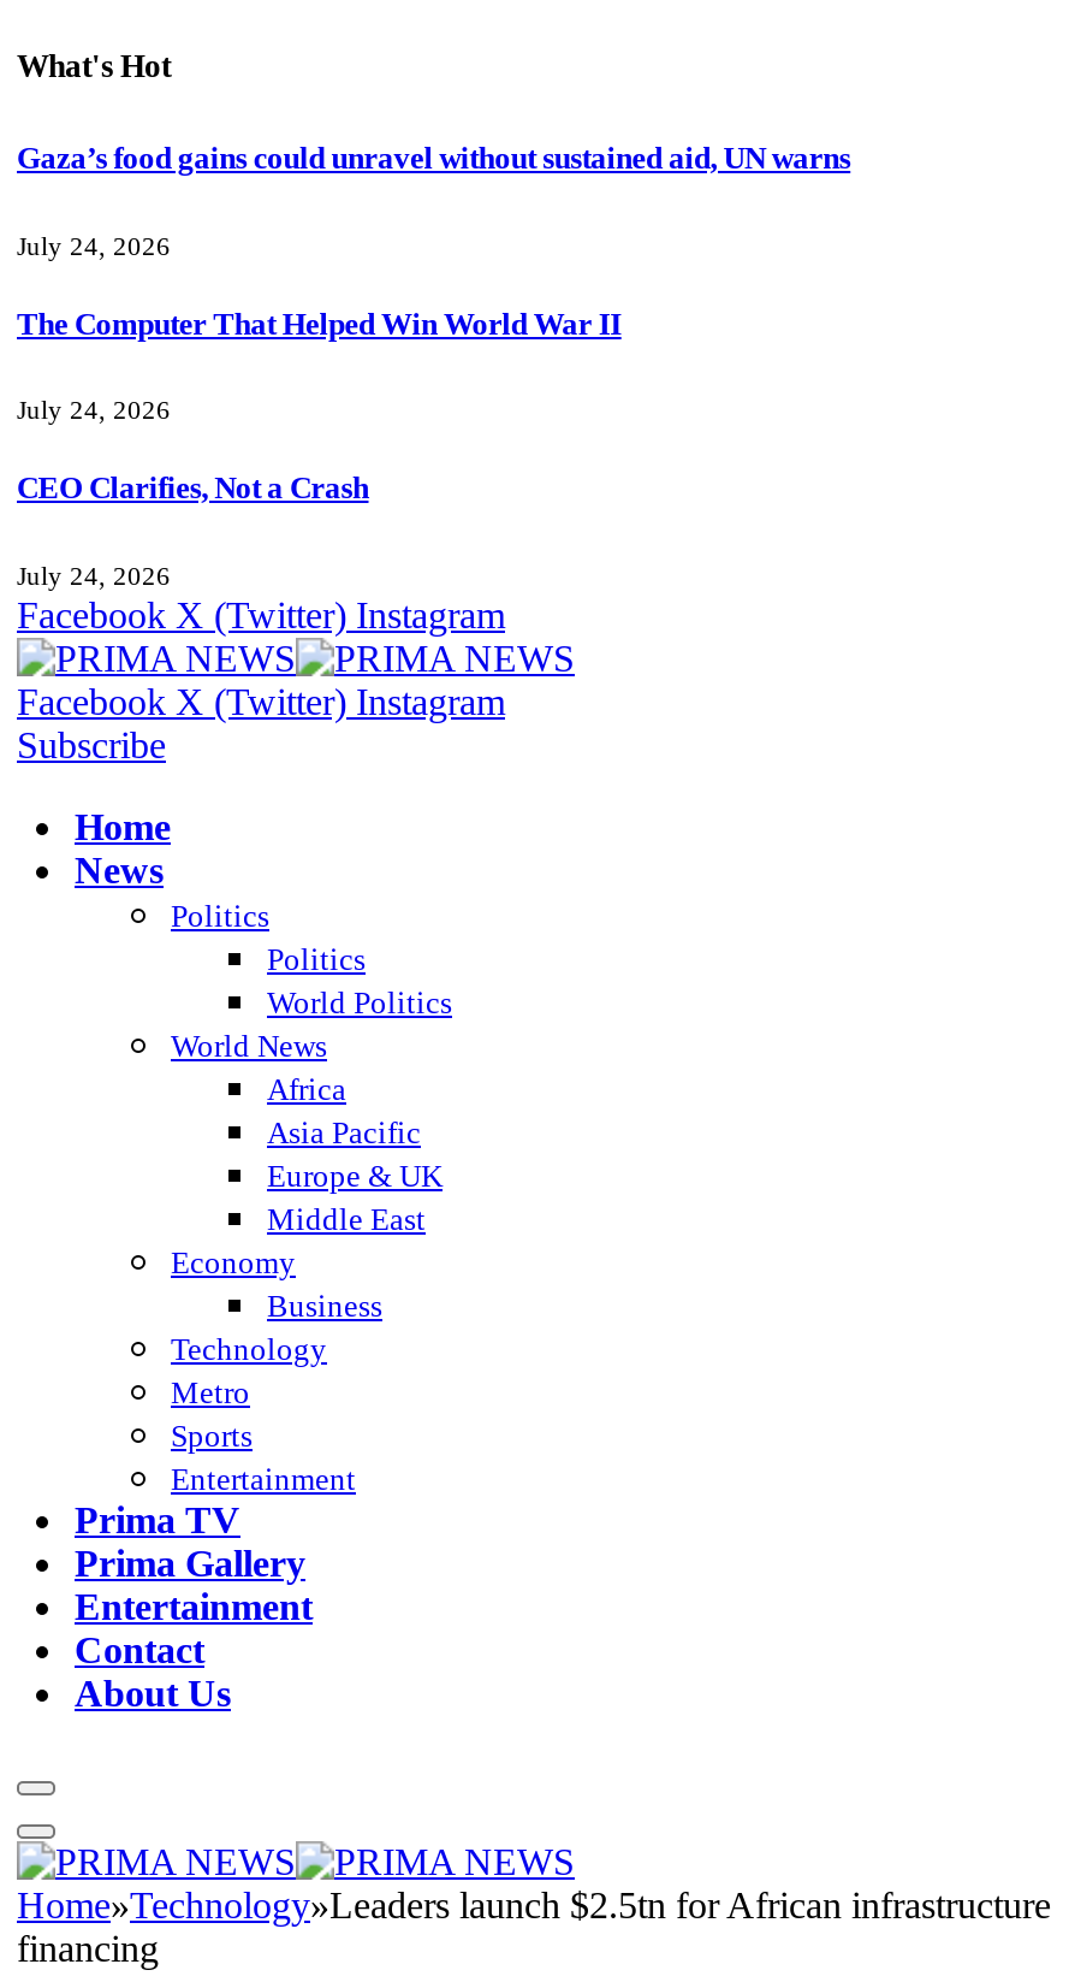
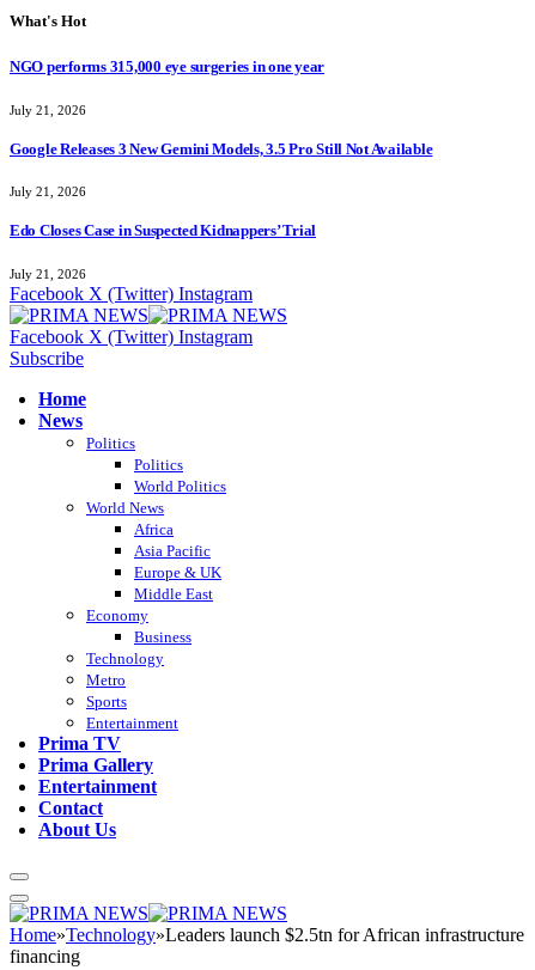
[17,140,850,176] Gaza’s food gains could unravel without sustained aid, UN warns -> [10,58,324,76] NGO performs 315,000 eye surgeries in one year
[17,230,171,259] July 24, 2026 -> [10,102,86,117] July 21, 2026
[17,305,621,342] The Computer That Helped Win World War II -> [10,140,433,158] Google Releases 3 New Gemini Models, 3.5 Pro Still Not Available
[17,395,171,424] July 24, 2026 -> [10,184,86,199] July 21, 2026
[17,471,368,507] CEO Clarifies, Not a Crash -> [10,222,316,240] Edo Closes Case in Suspected Kidnappers’ Trial
[17,560,171,589] July 24, 2026 -> [10,266,86,281] July 21, 2026

